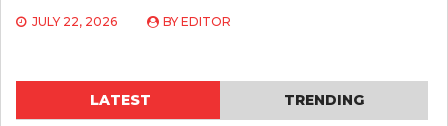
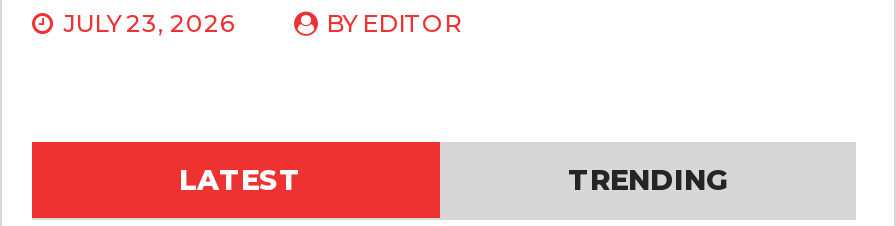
[32,14,117,29] JULY 22, 2026 -> [64,9,234,39] JULY 23, 2026

